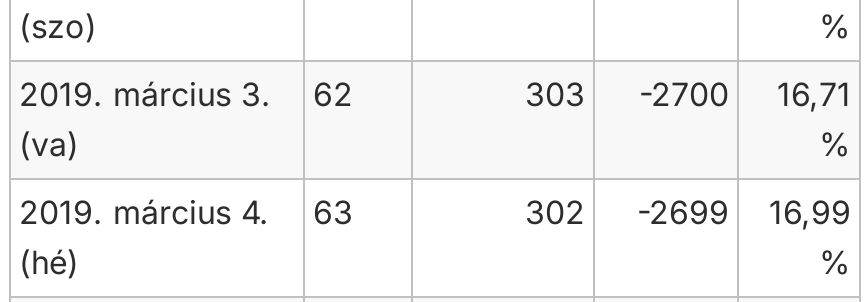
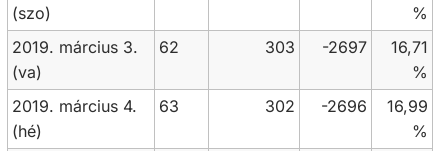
[525,74,851,114] 303 -2700 16,71 -> [265,37,428,57] 303 -2697 16,71
[525,192,851,232] 302 -2699 16,99 -> [265,96,428,116] 302 -2696 16,99

